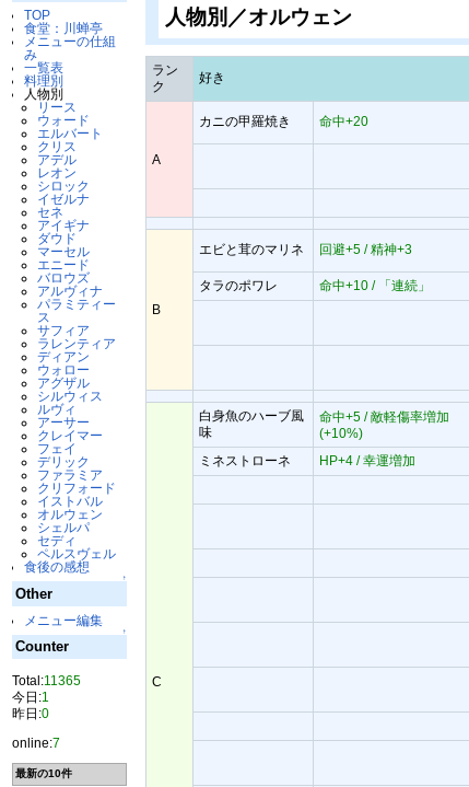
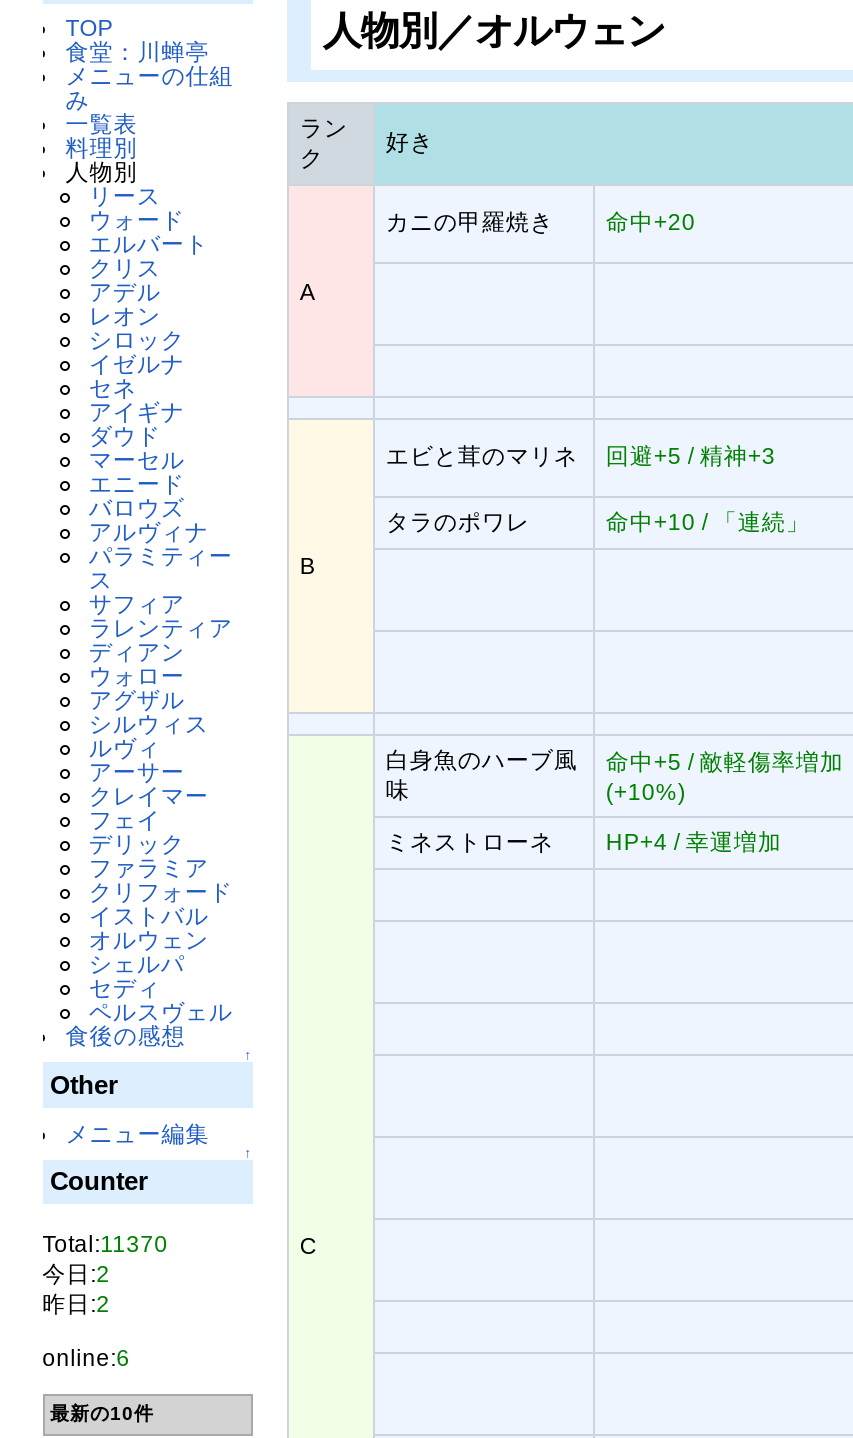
[12,673,80,687] Total:11365 -> [42,1230,168,1256] Total:11370
[12,689,49,704] 今日: 1 -> [42,1260,110,1286] 今日: 2
[12,706,49,720] 昨日: 0 -> [42,1290,110,1316] 昨日: 2
[12,735,60,749] online:7 -> [42,1343,130,1369] online:6

